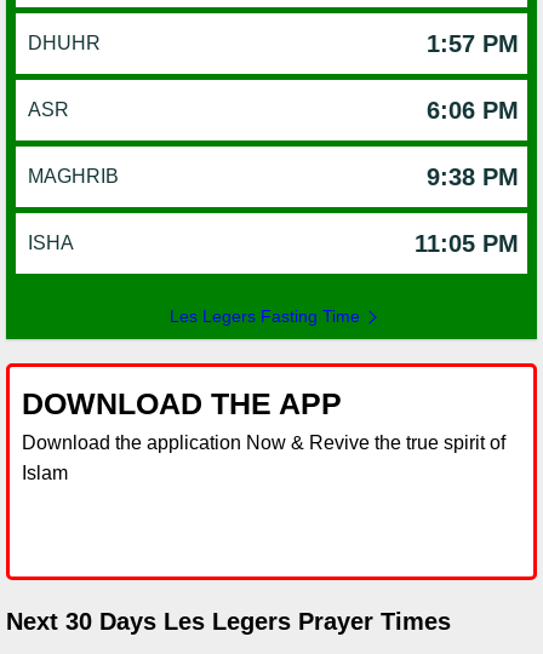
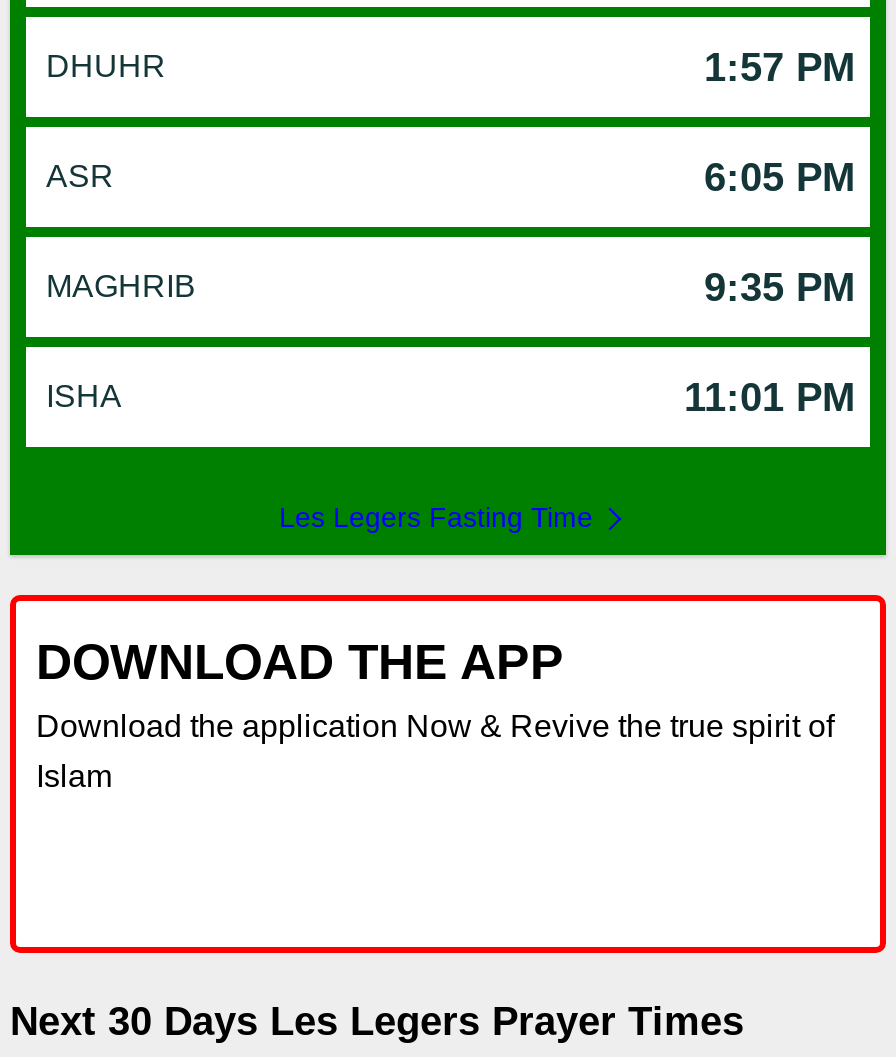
[427,97,519,124] 6:06 PM -> [704,155,856,199] 6:05 PM
[427,163,519,190] 9:38 PM -> [704,265,856,309] 9:35 PM
[415,230,519,257] 11:05 PM -> [684,375,856,419] 11:01 PM

